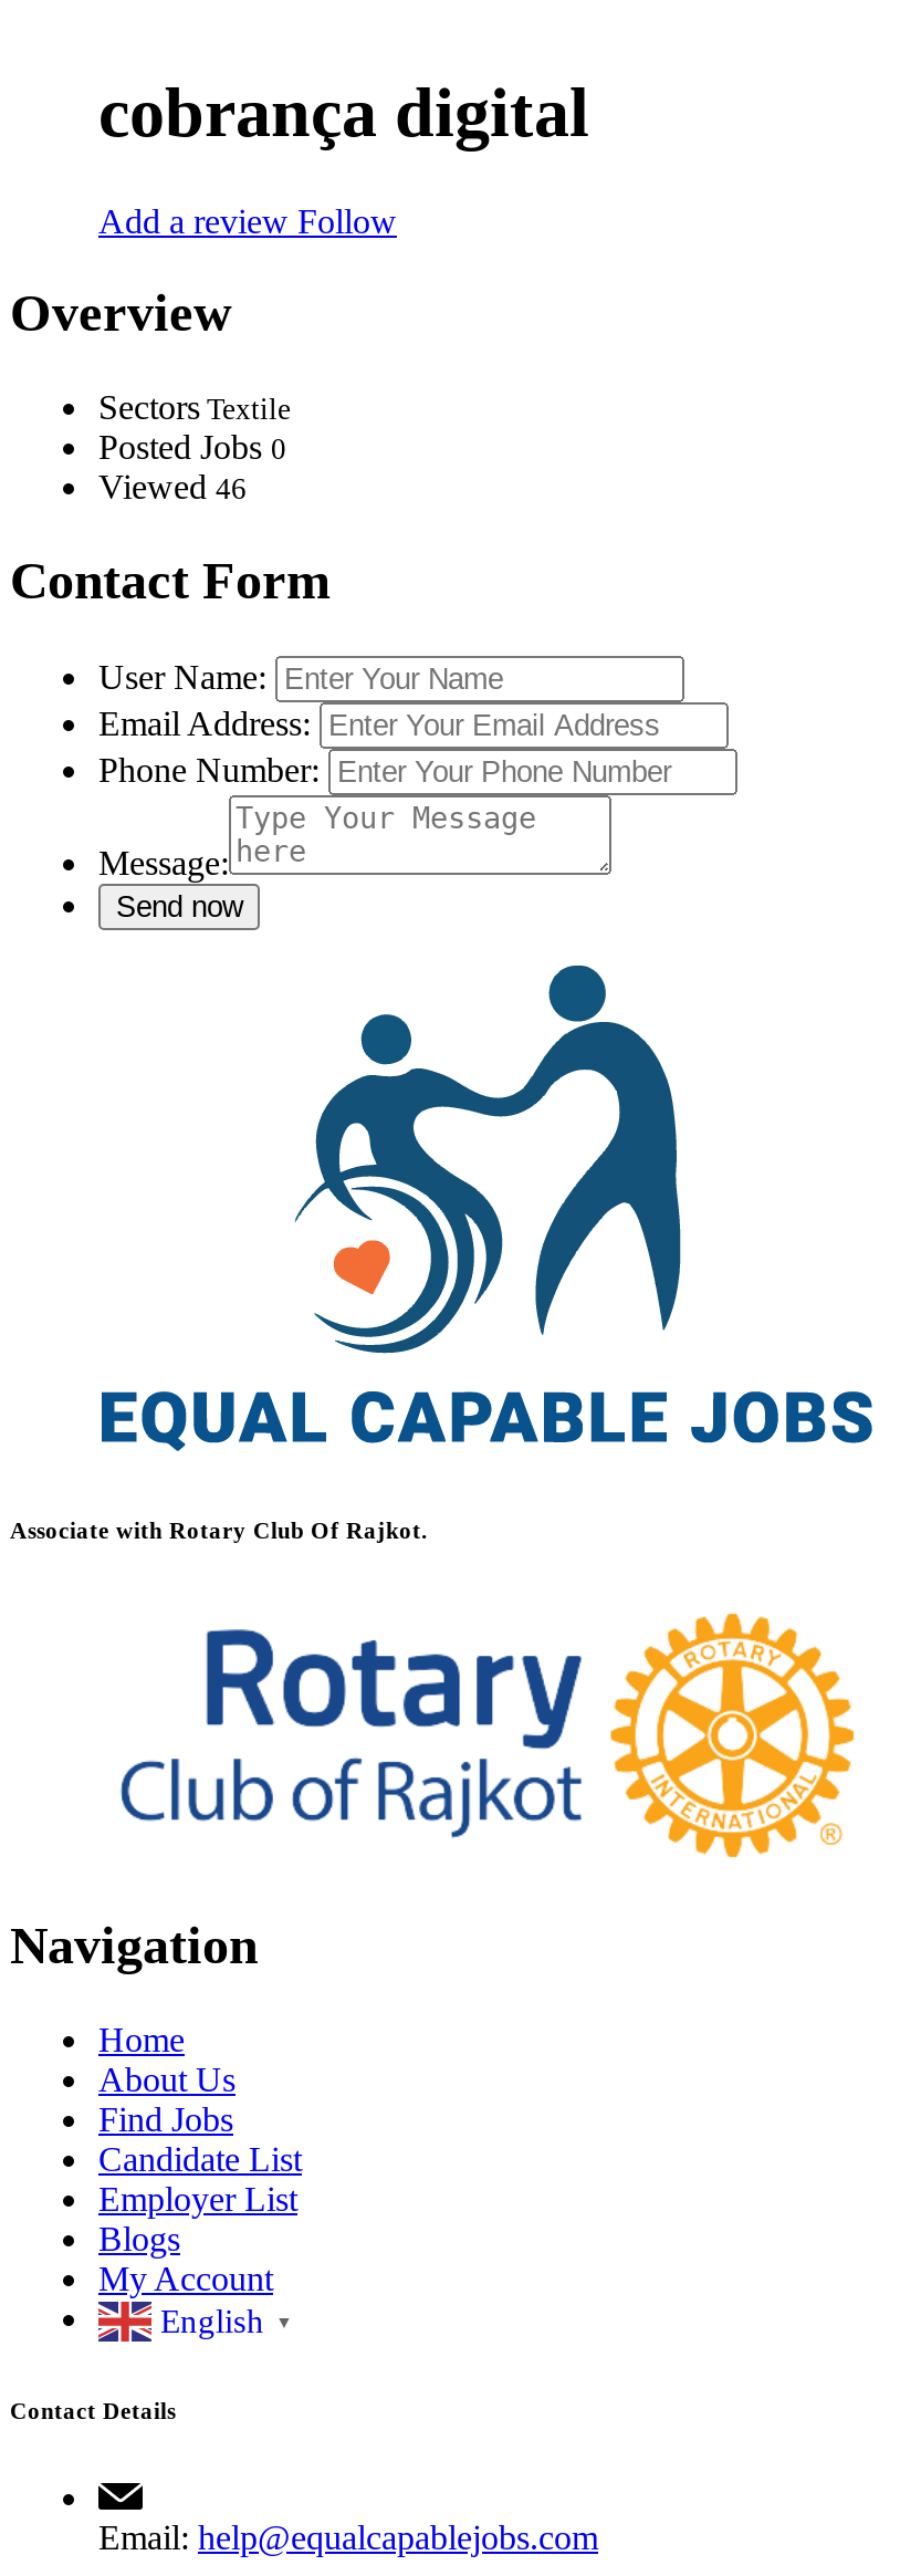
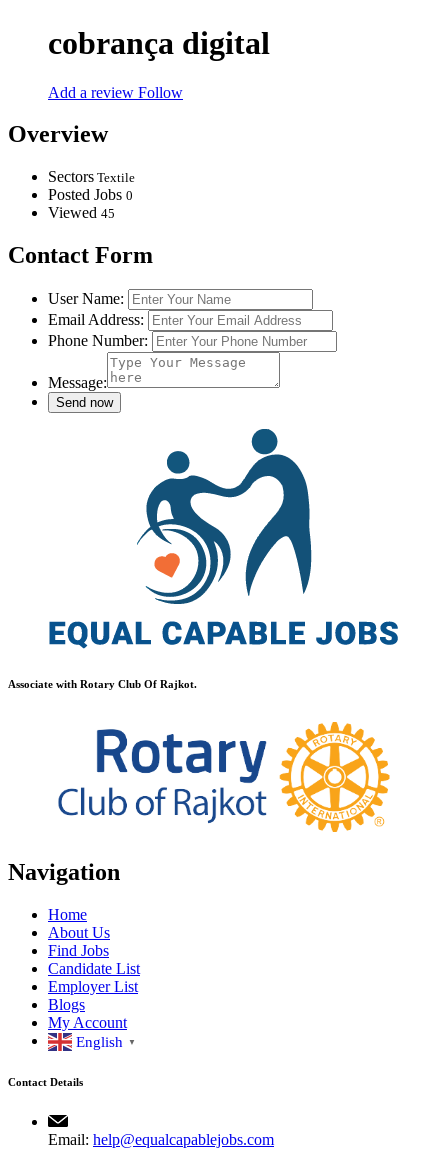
[98,469,247,506] Viewed 46 -> [48,204,115,221] Viewed 45

